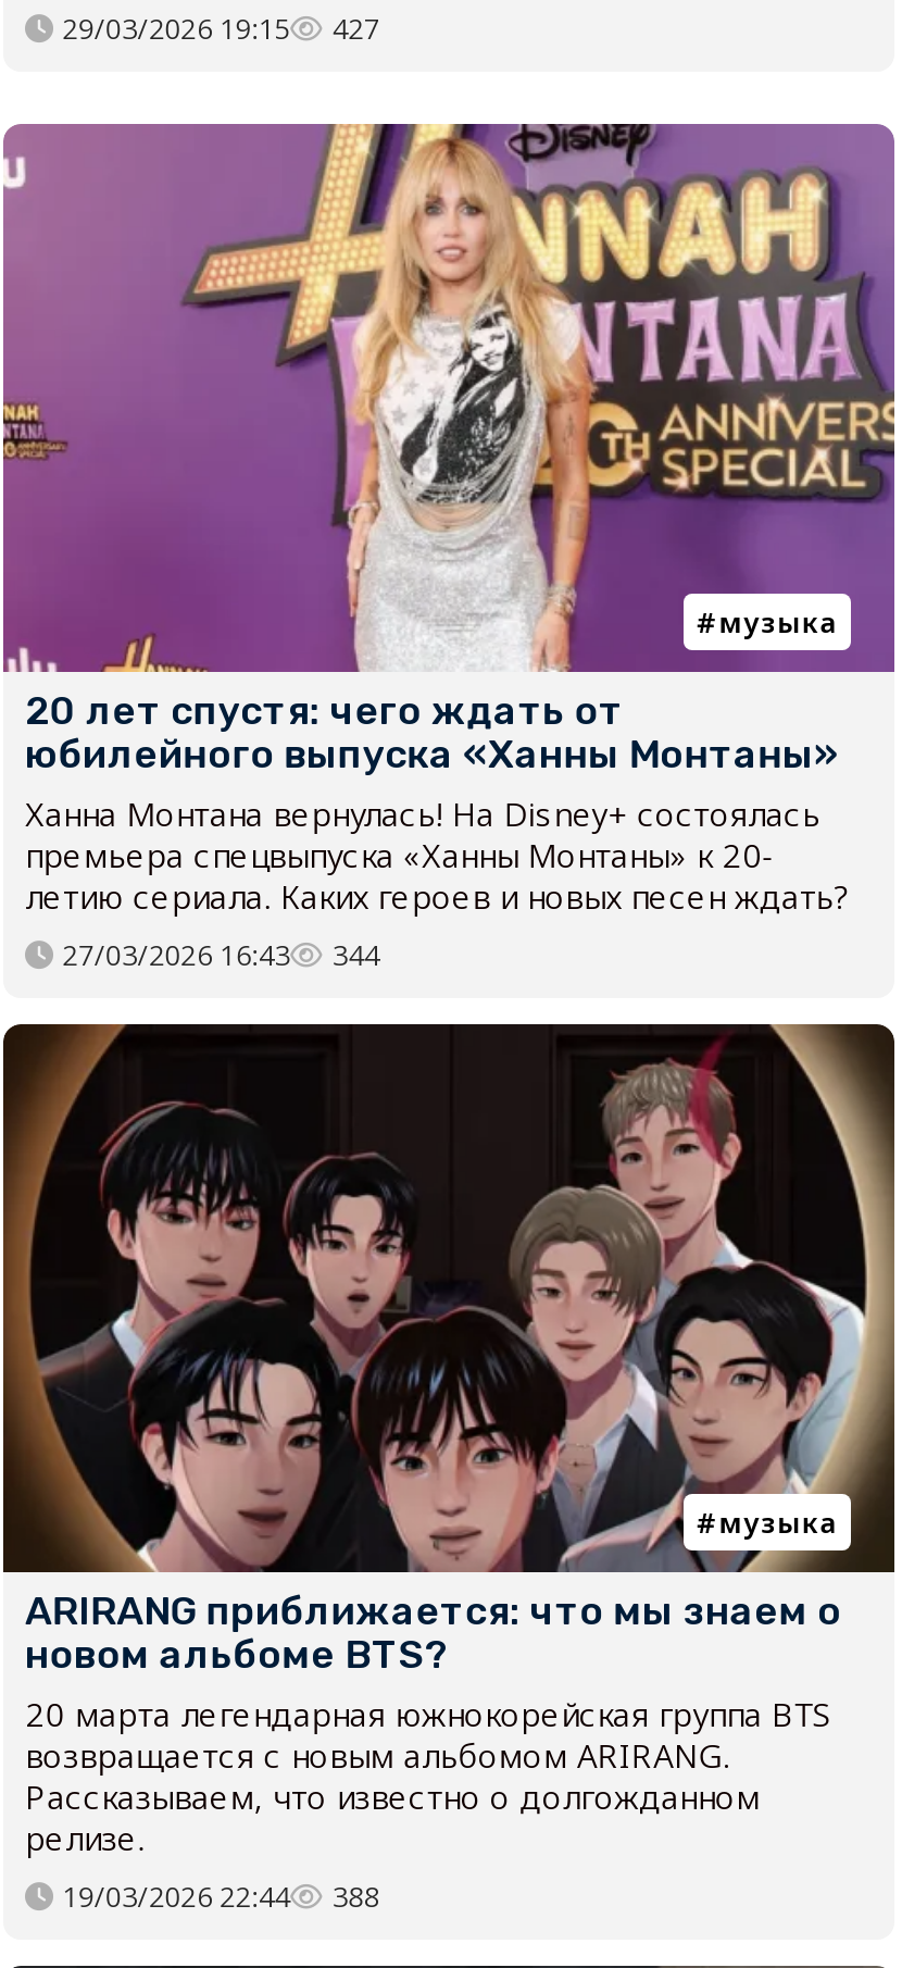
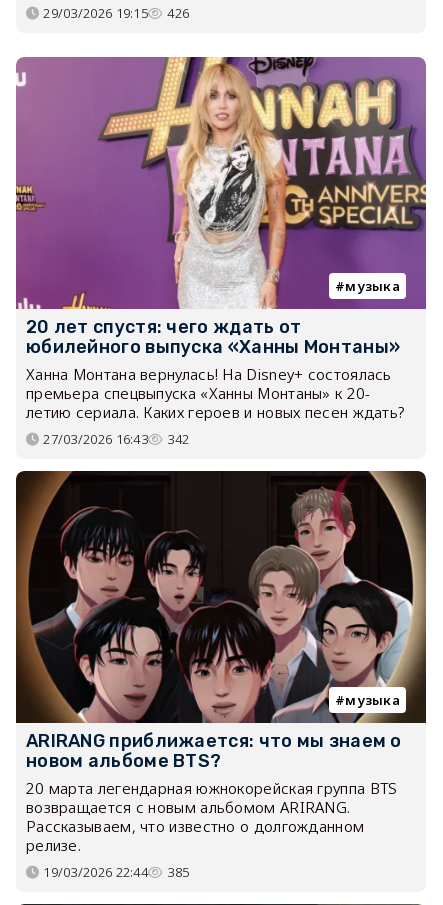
[63,8,380,47] 29/03/2026 19:15 427 -> [43,4,189,22] 29/03/2026 19:15 426
[63,934,380,973] 27/03/2026 16:43 344 -> [43,430,189,448] 27/03/2026 16:43 342
[63,1876,380,1915] 19/03/2026 22:44 388 -> [43,863,189,881] 19/03/2026 22:44 385

